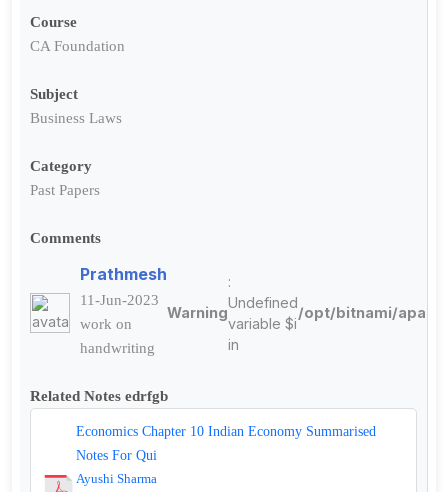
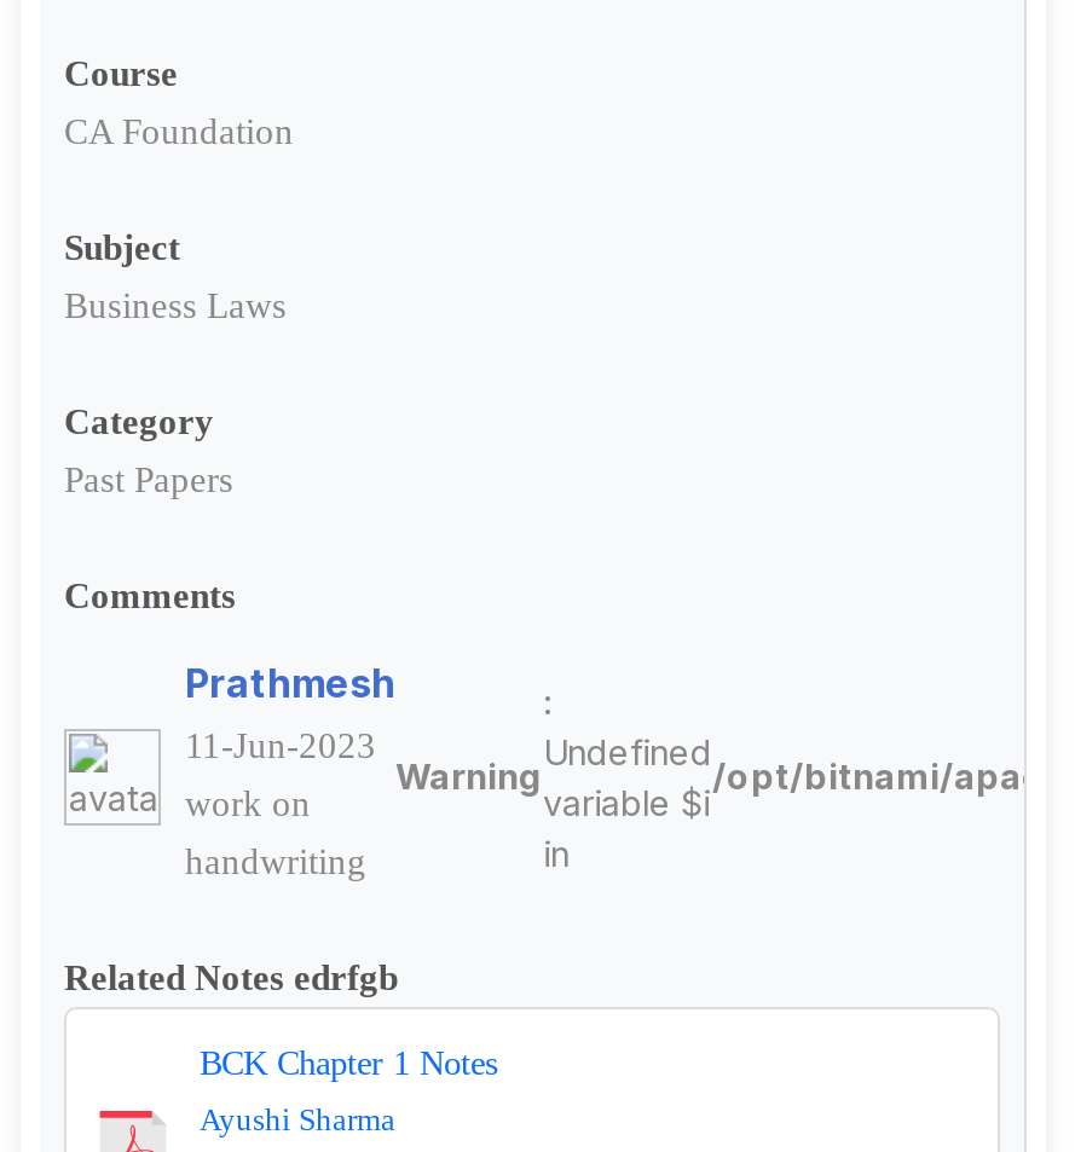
[76,423,376,463] Economics Chapter 10 Indian Economy Summarised | Notes For Qui -> [200,1043,497,1082] BCK Chapter 1 Notes

